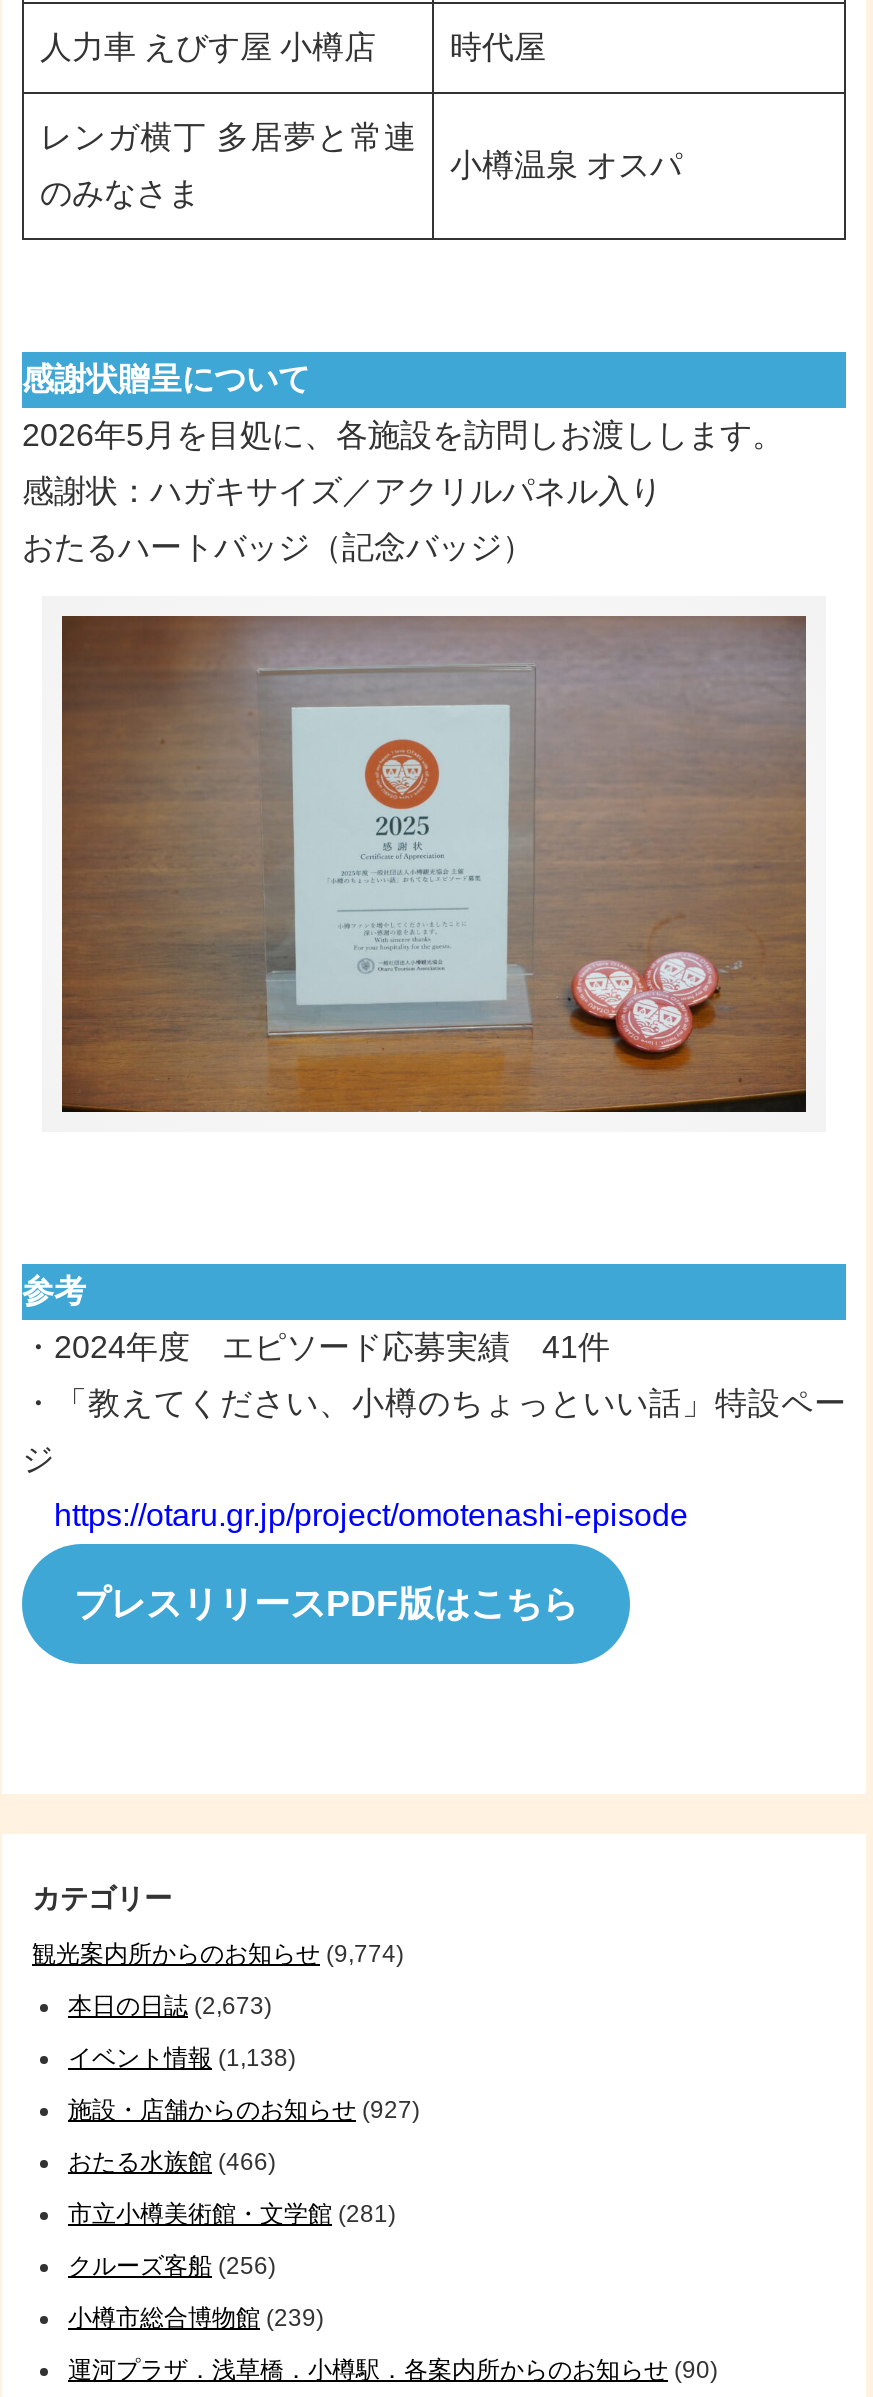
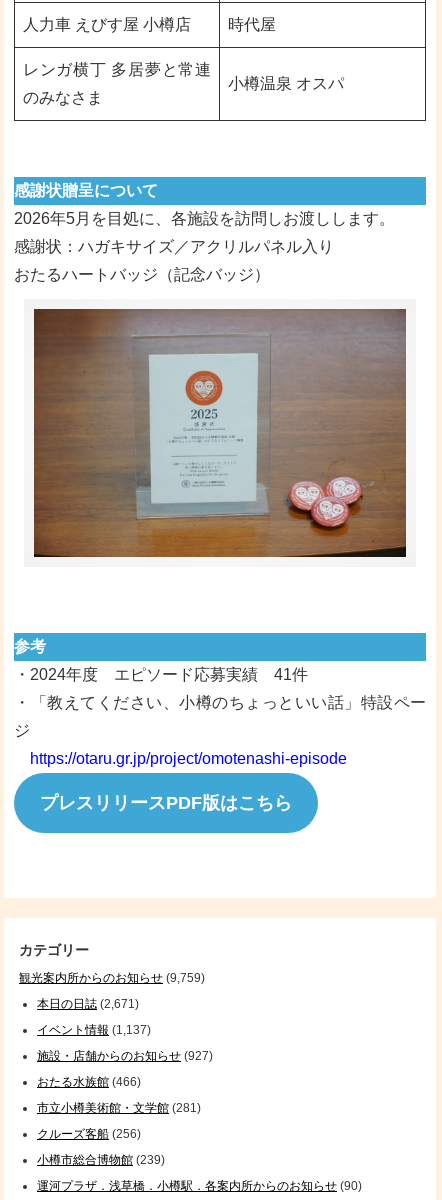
[32,1940,404,1968] 観光案内所からのお知らせ(9,774) -> [19,971,205,985] 観光案内所からのお知らせ(9,759)
[68,1992,272,2020] 本日の日誌(2,673) -> [37,997,139,1011] 本日の日誌(2,671)
[68,2044,296,2072] イベント情報(1,138) -> [37,1023,151,1037] イベント情報(1,137)

